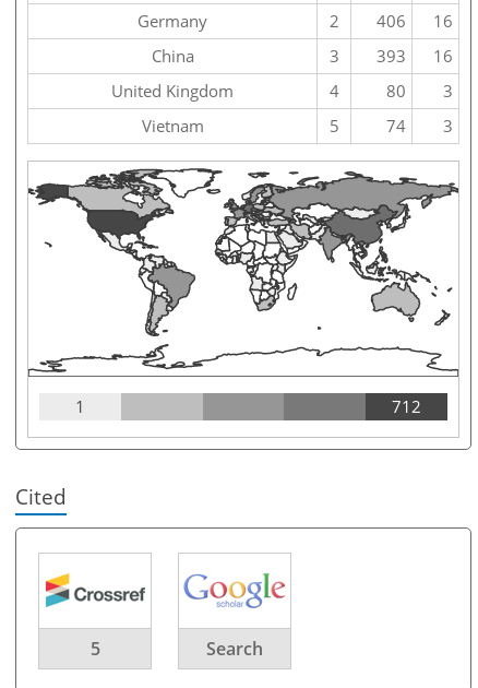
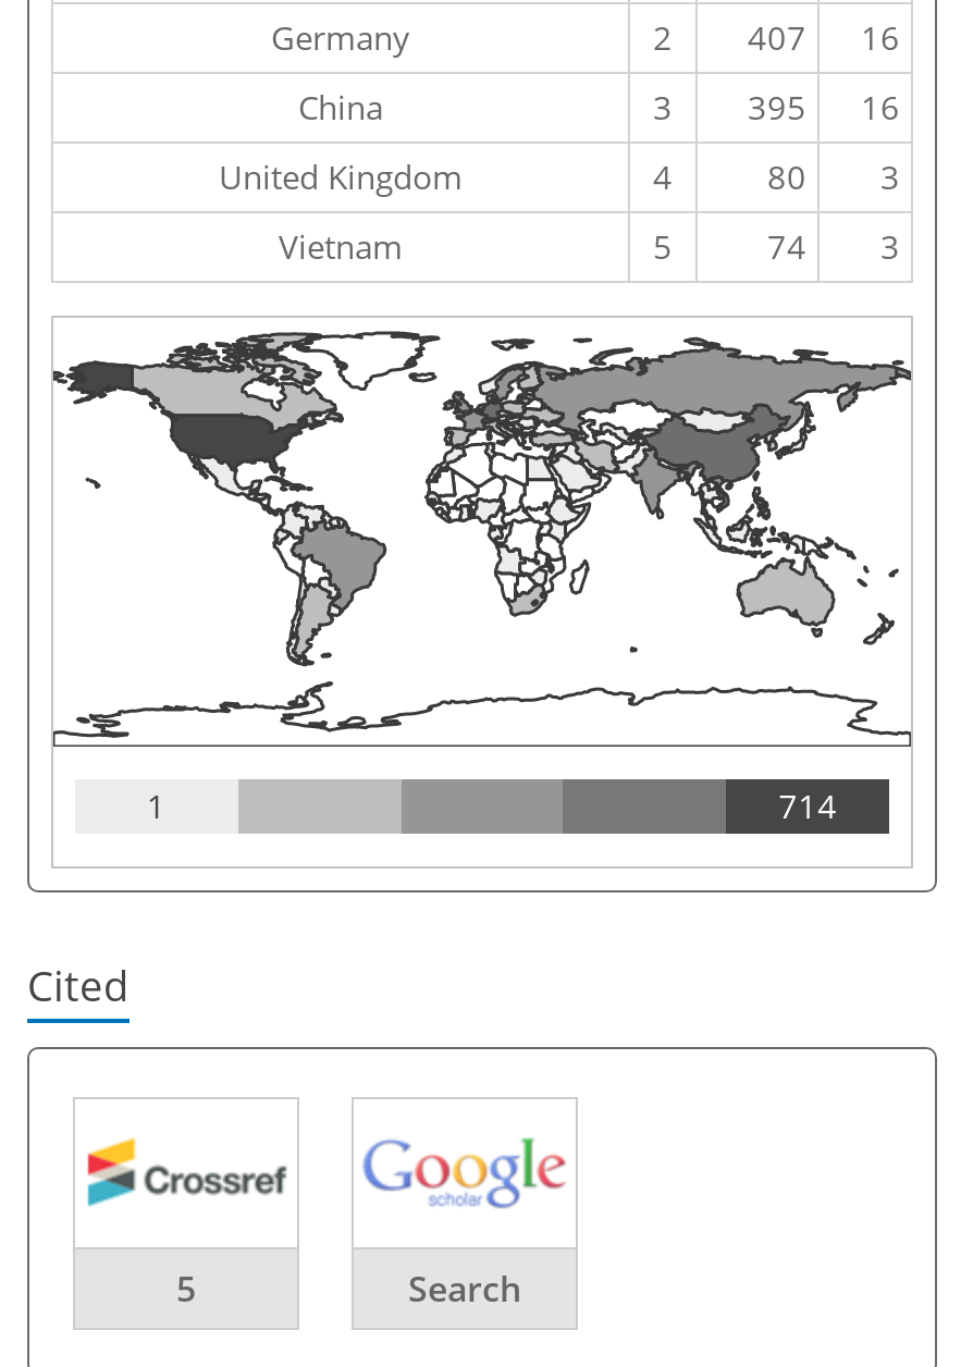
[329,9,453,31] 2 406 16 -> [653,14,900,58] 2 407 16
[329,44,453,66] 3 393 16 -> [653,84,900,127] 3 395 16
[392,395,421,417] 712 -> [778,783,837,826] 714

